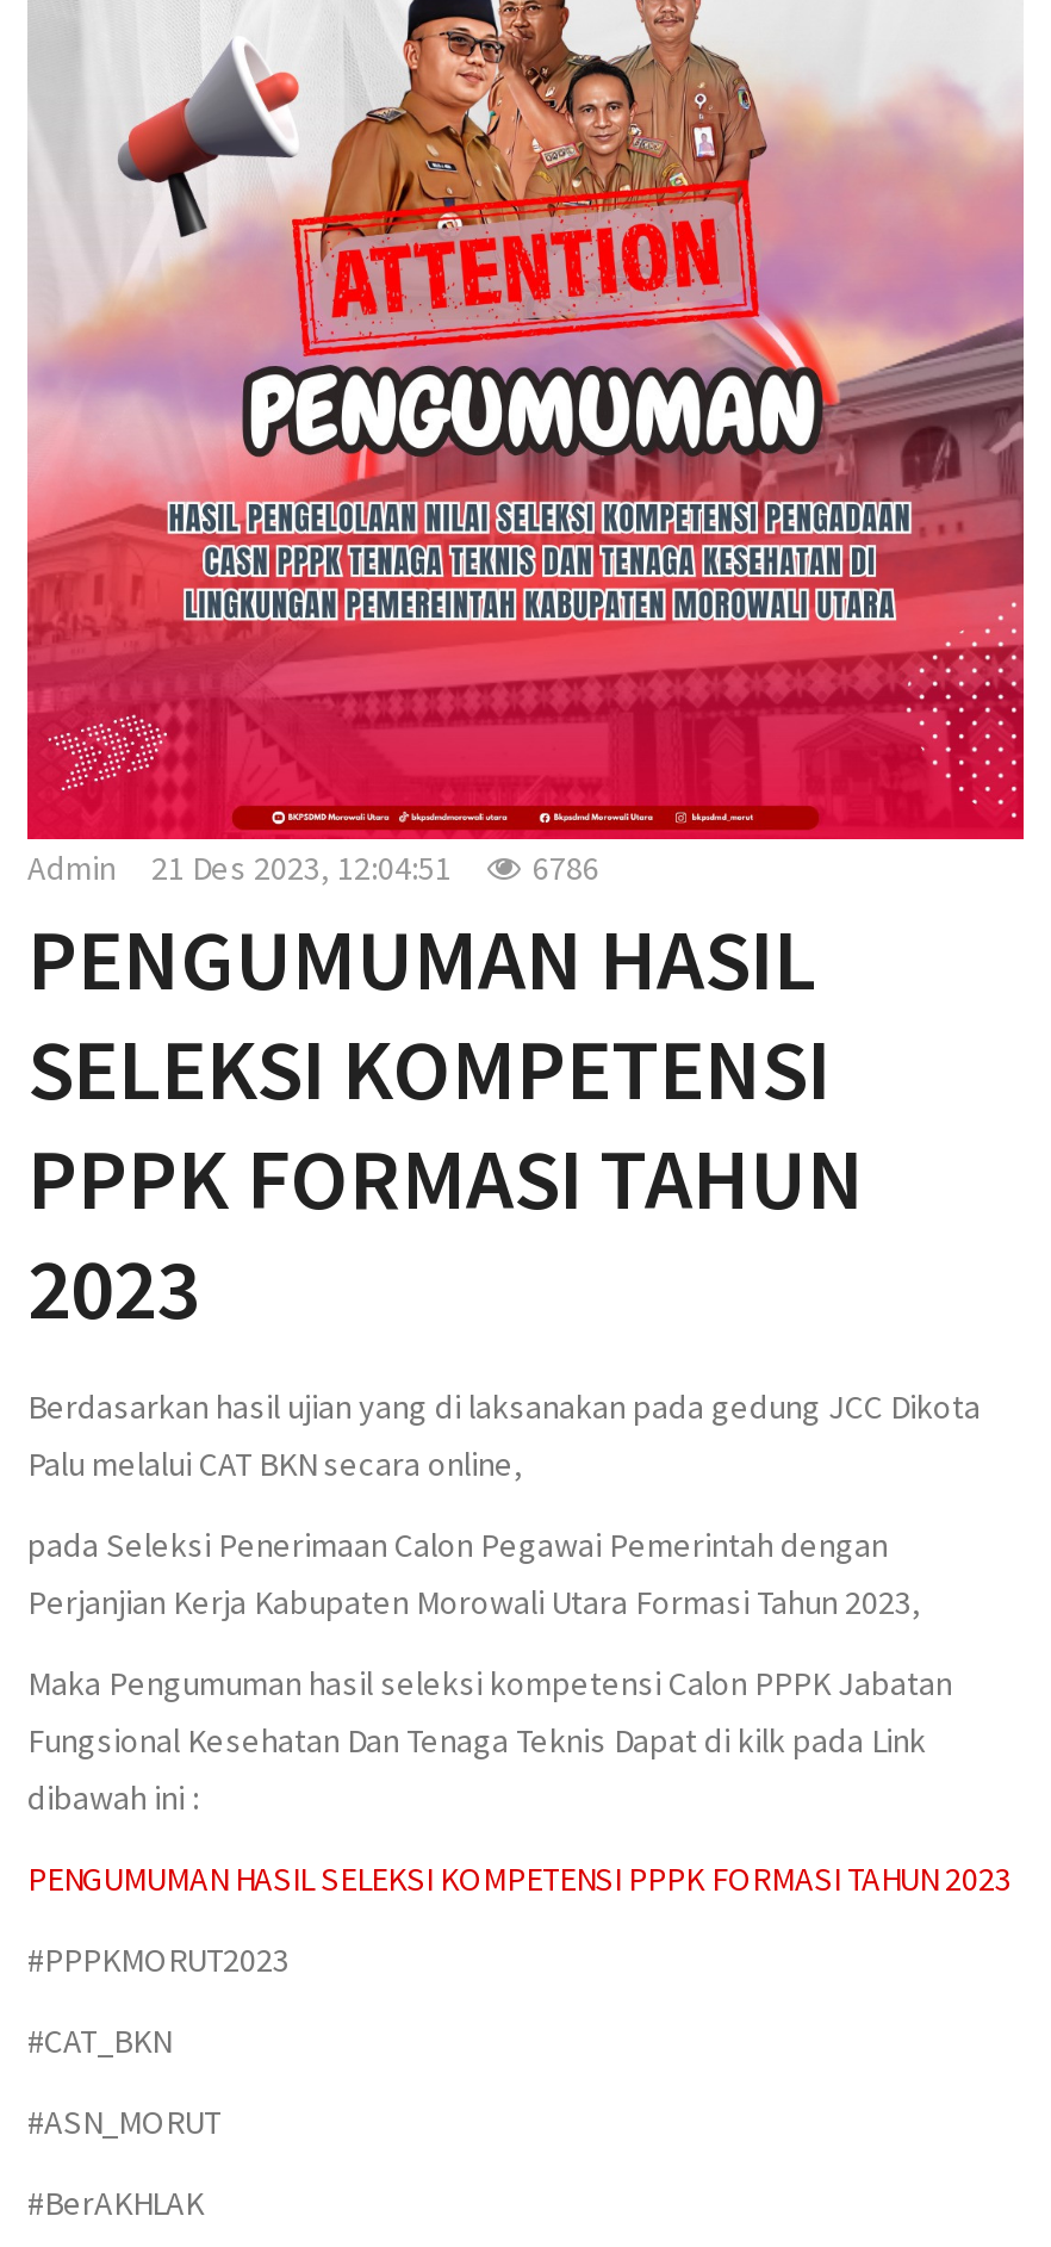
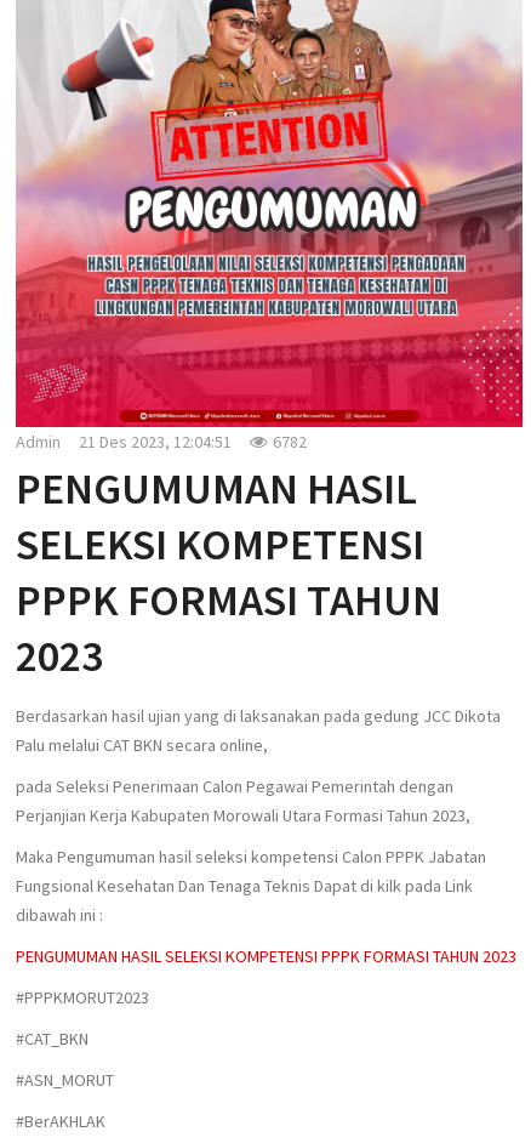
[27,847,599,890] Admin 21 Des 2023, 12:04:51 6786 -> [16,431,307,453] Admin 21 Des 2023, 12:04:51 6782

